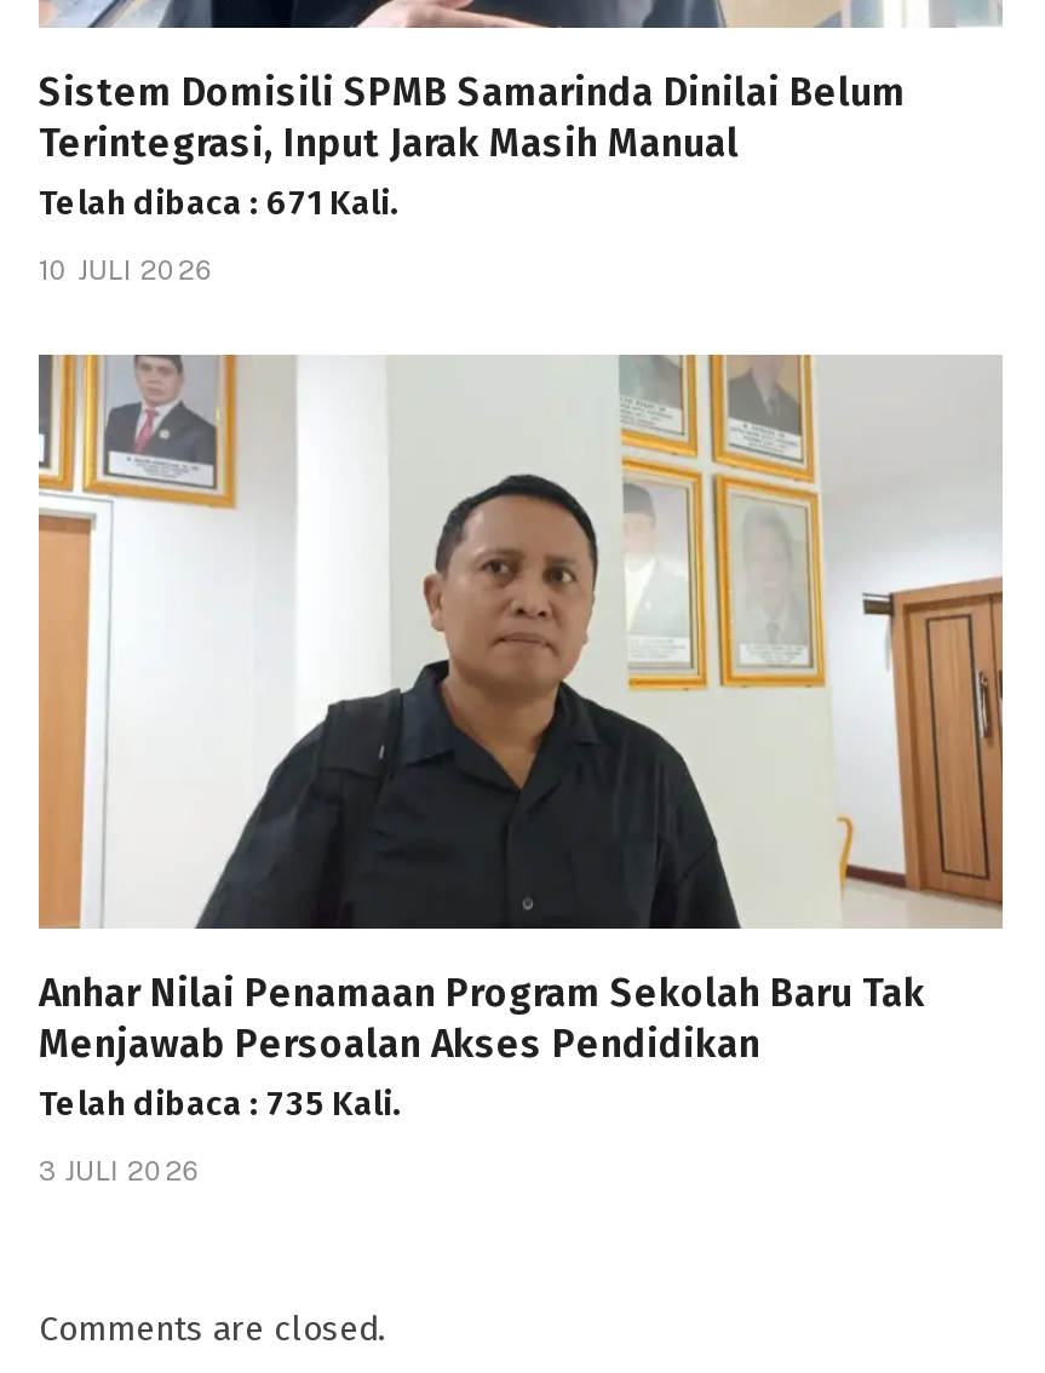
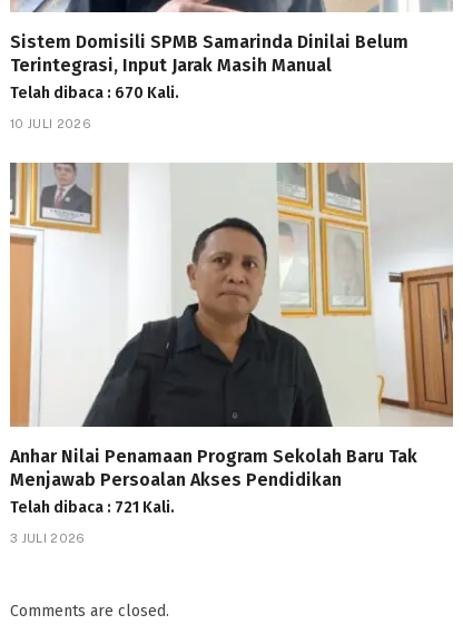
[39,182,400,223] Telah dibaca : 671 Kali. -> [10,84,179,103] Telah dibaca : 670 Kali.
[39,1082,402,1123] Telah dibaca : 735 Kali. -> [10,498,175,517] Telah dibaca : 721 Kali.

